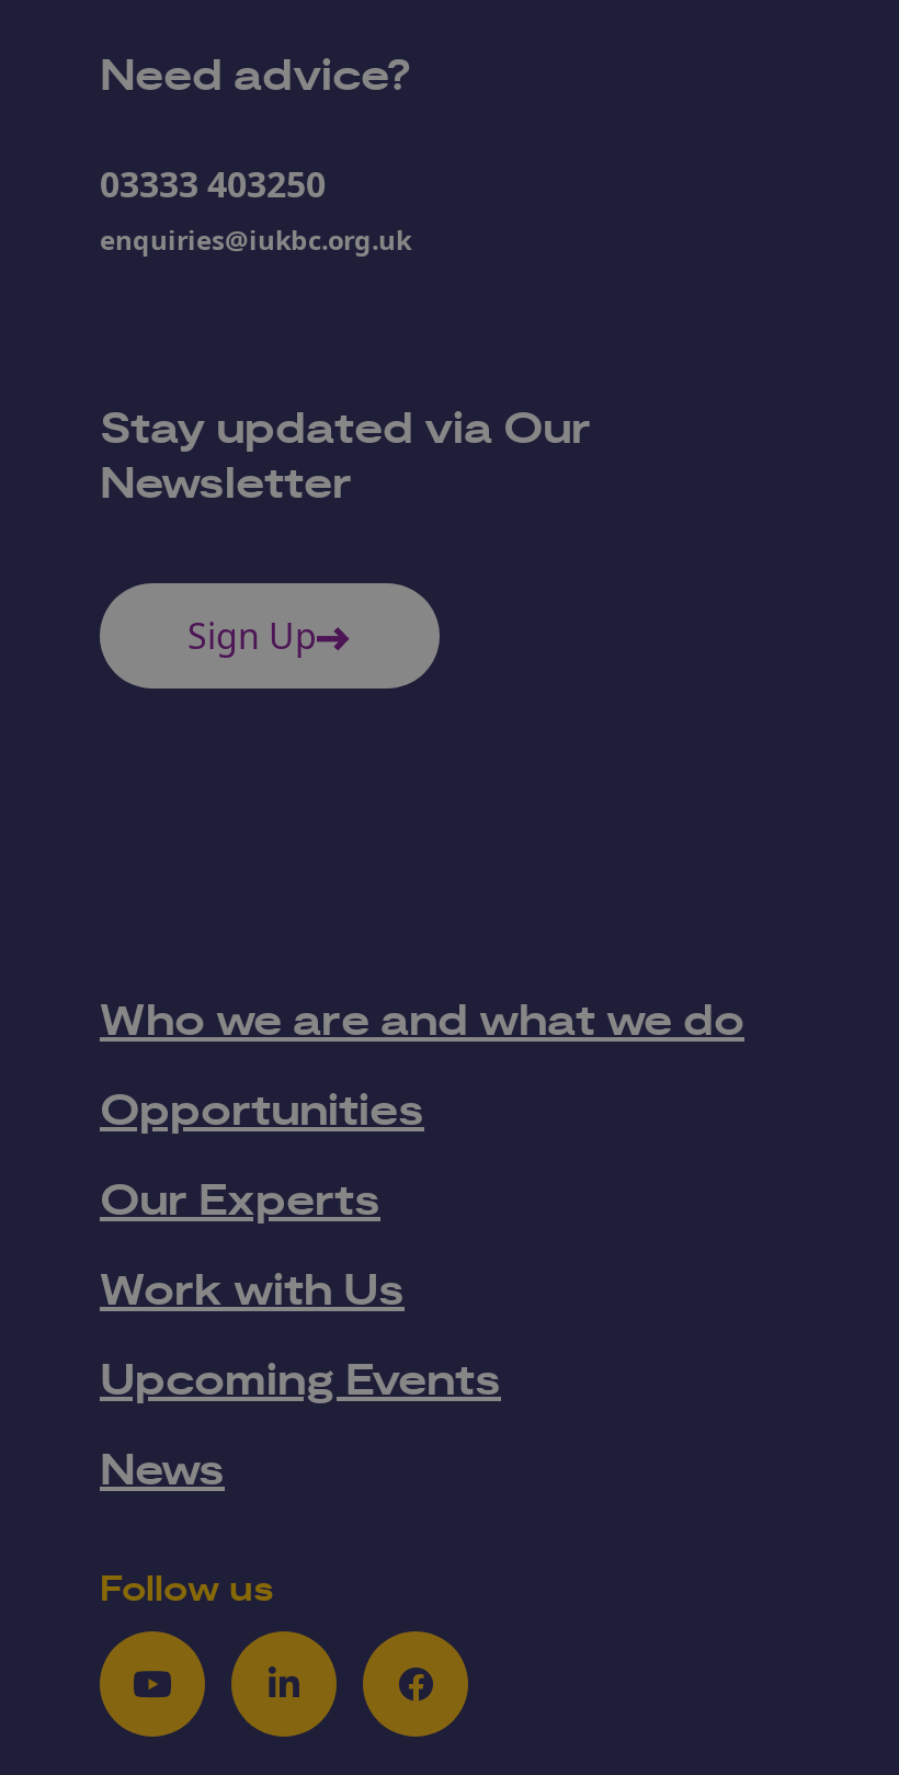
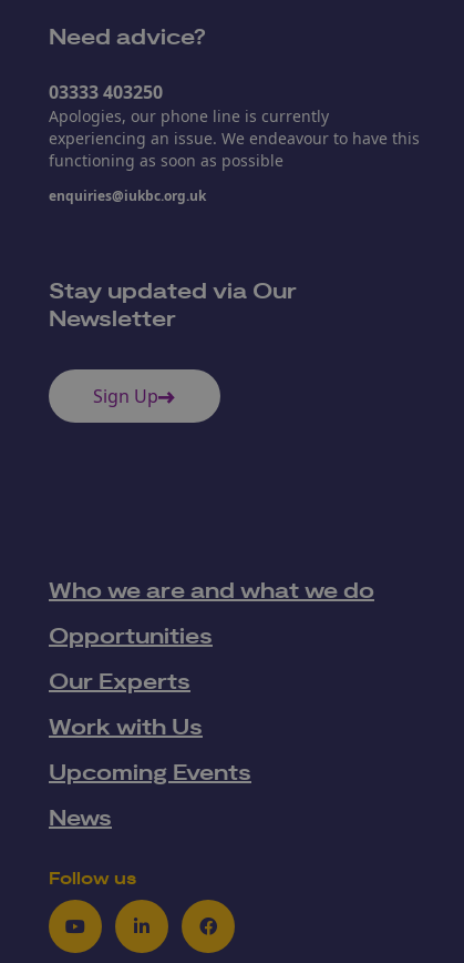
none -> [49,106,420,171] Apologies, our phone line is currently | experiencing an issue. We endeavour to have this | functioning as soon as possible

